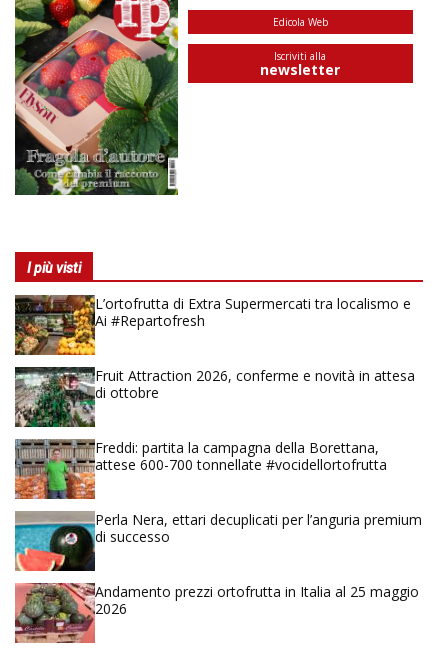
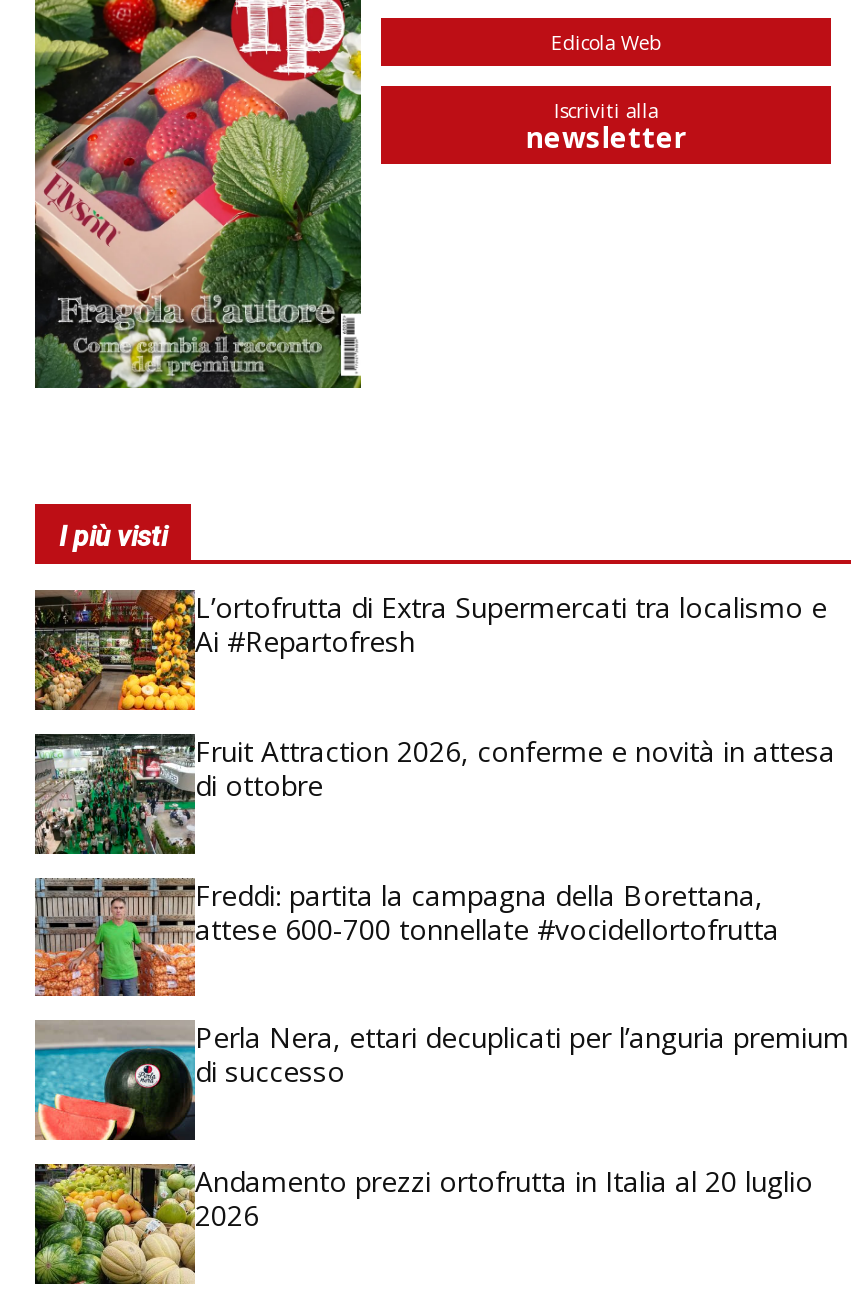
[14,582,419,644] [image] | Andamento prezzi ortofrutta in Italia al 25 maggio -> [33,1162,813,1286] [image] | Andamento prezzi ortofrutta in Italia al 20 luglio

